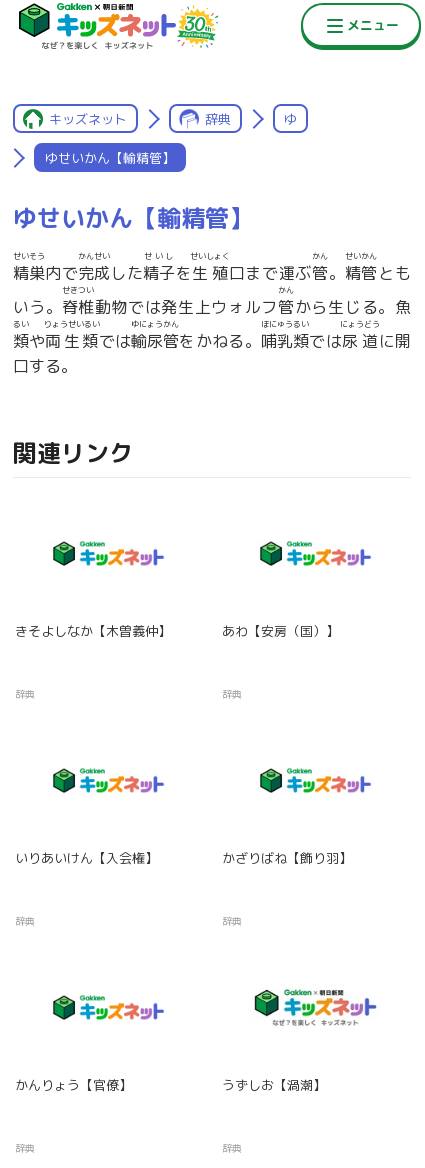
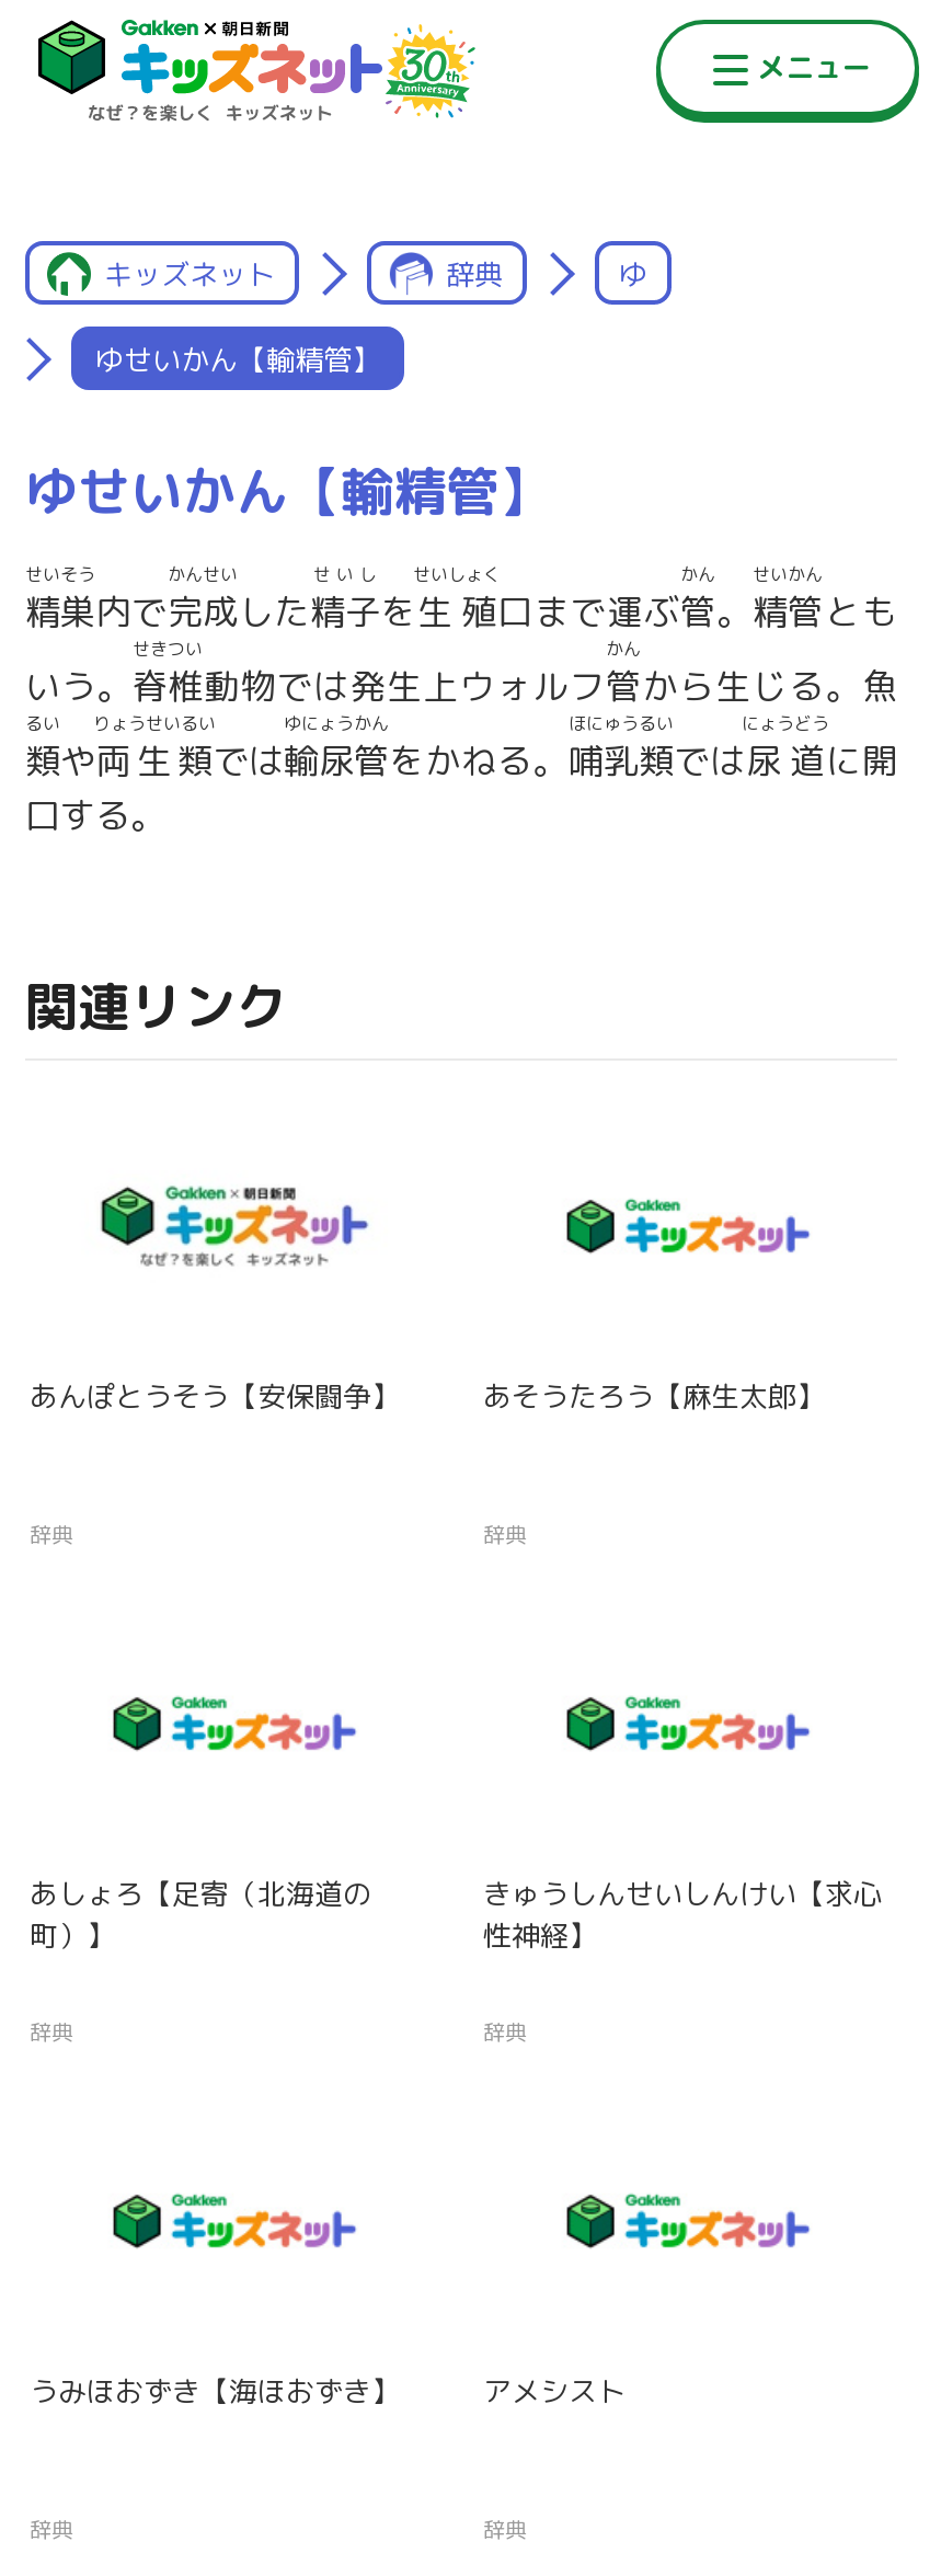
moved [47,535,169,571] -> [553,2180,820,2259]: [image]
[15,622,171,640] きそよしなか【木曽義仲】 -> [30,1377,400,1417] あんぽとうそう【安保闘争】
[222,622,339,640] あわ【安房（国）】 -> [483,1377,825,1417] あそうたろう【麻生太郎】
[15,849,158,867] いりあいけん【入会権】 -> [30,1874,371,1955] あしょろ【足寄（北海道の | 町）】
[222,849,352,867] かざりばね【飾り羽】 -> [483,1874,882,1955] きゅうしんせいしんけい【求心 | 性神経】
moved [253,988,377,1027] -> [97,1183,369,1267]: [image]
[15,1076,132,1094] かんりょう【官僚】 -> [30,2371,400,2411] うみほおずき【海ほおずき】
[222,1076,326,1094] うずしお【渦潮】 -> [483,2371,626,2411] アメシスト

